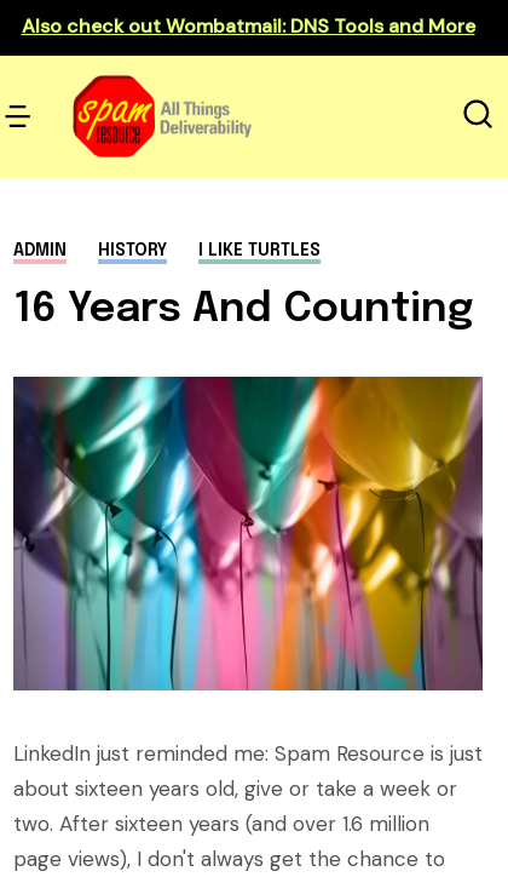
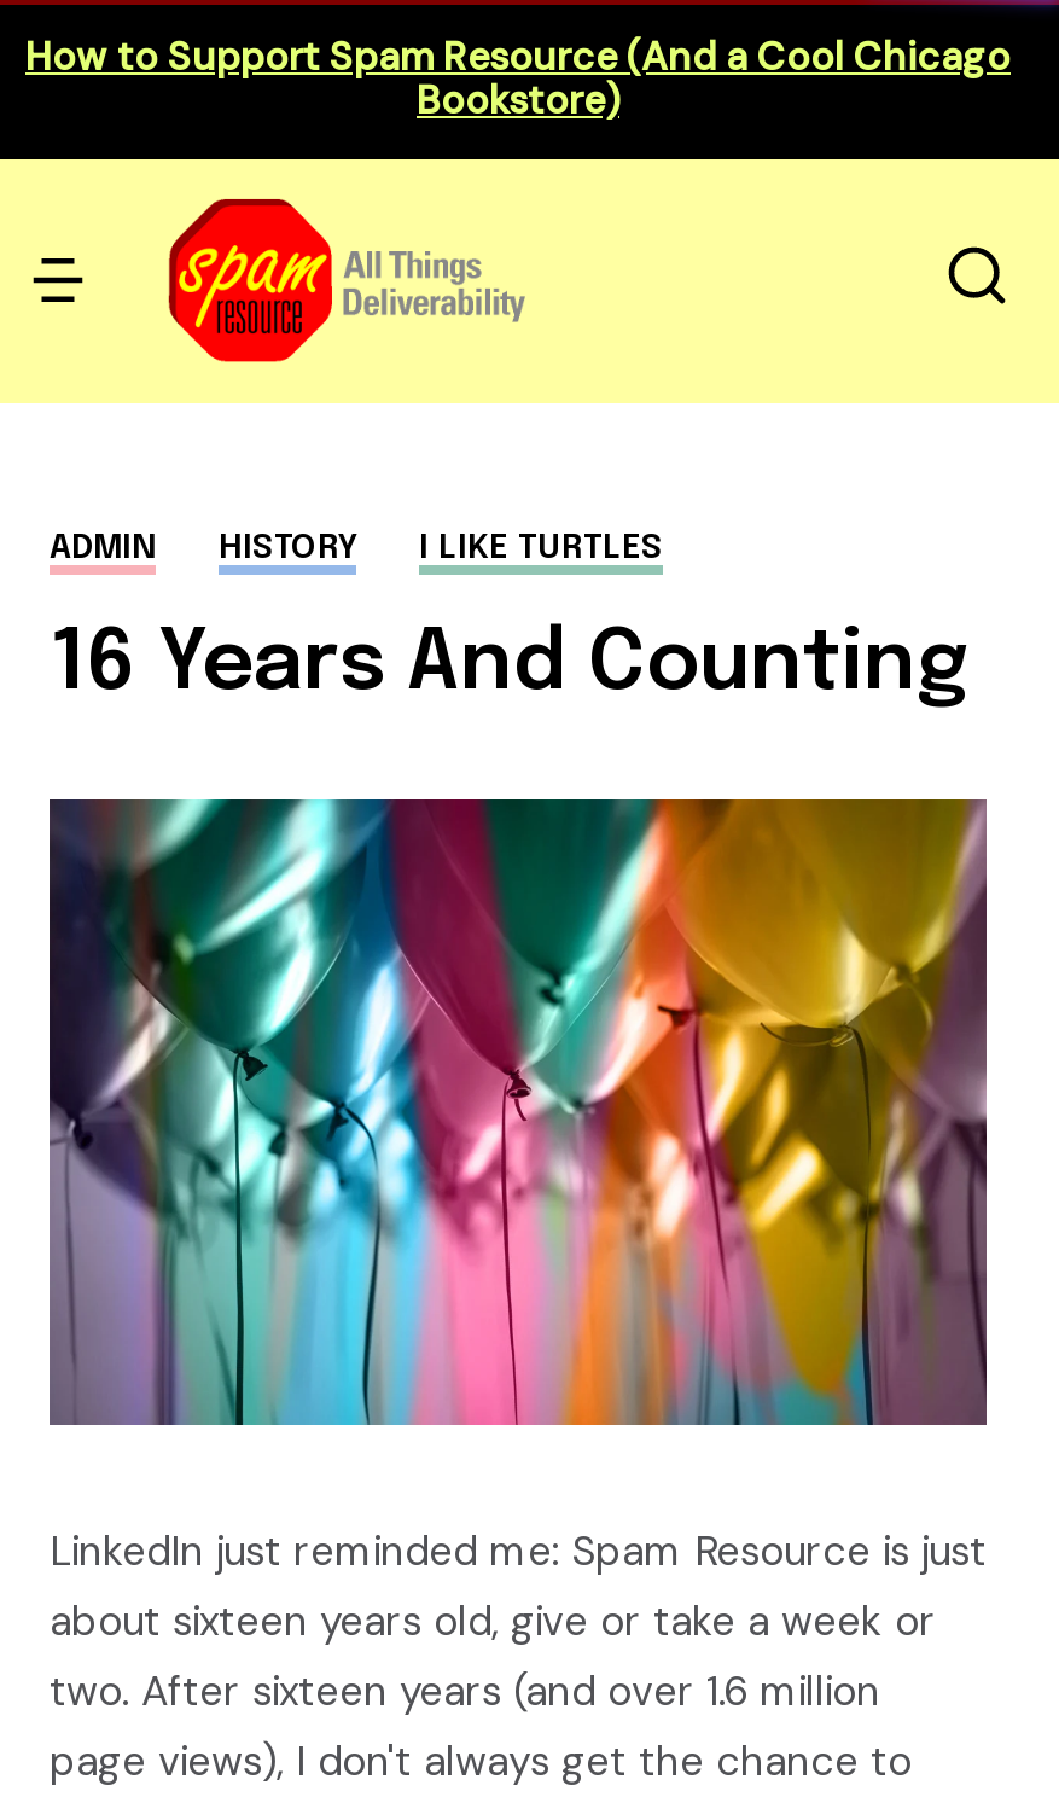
[21,13,475,39] Also check out Wombatmail: DNS Tools and More -> [25,31,1011,126] How to Support Spam Resource (And a Cool Chicago | Bookstore)

